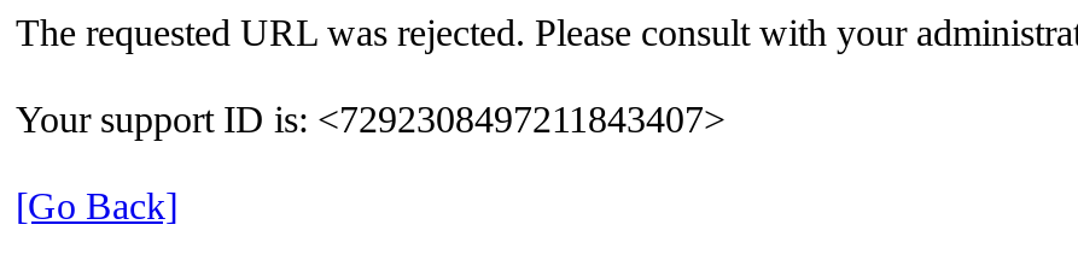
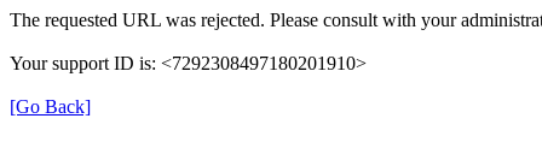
[16,99,726,140] Your support ID is: <7292308497211843407> -> [10,53,367,73] Your support ID is: <7292308497180201910>

